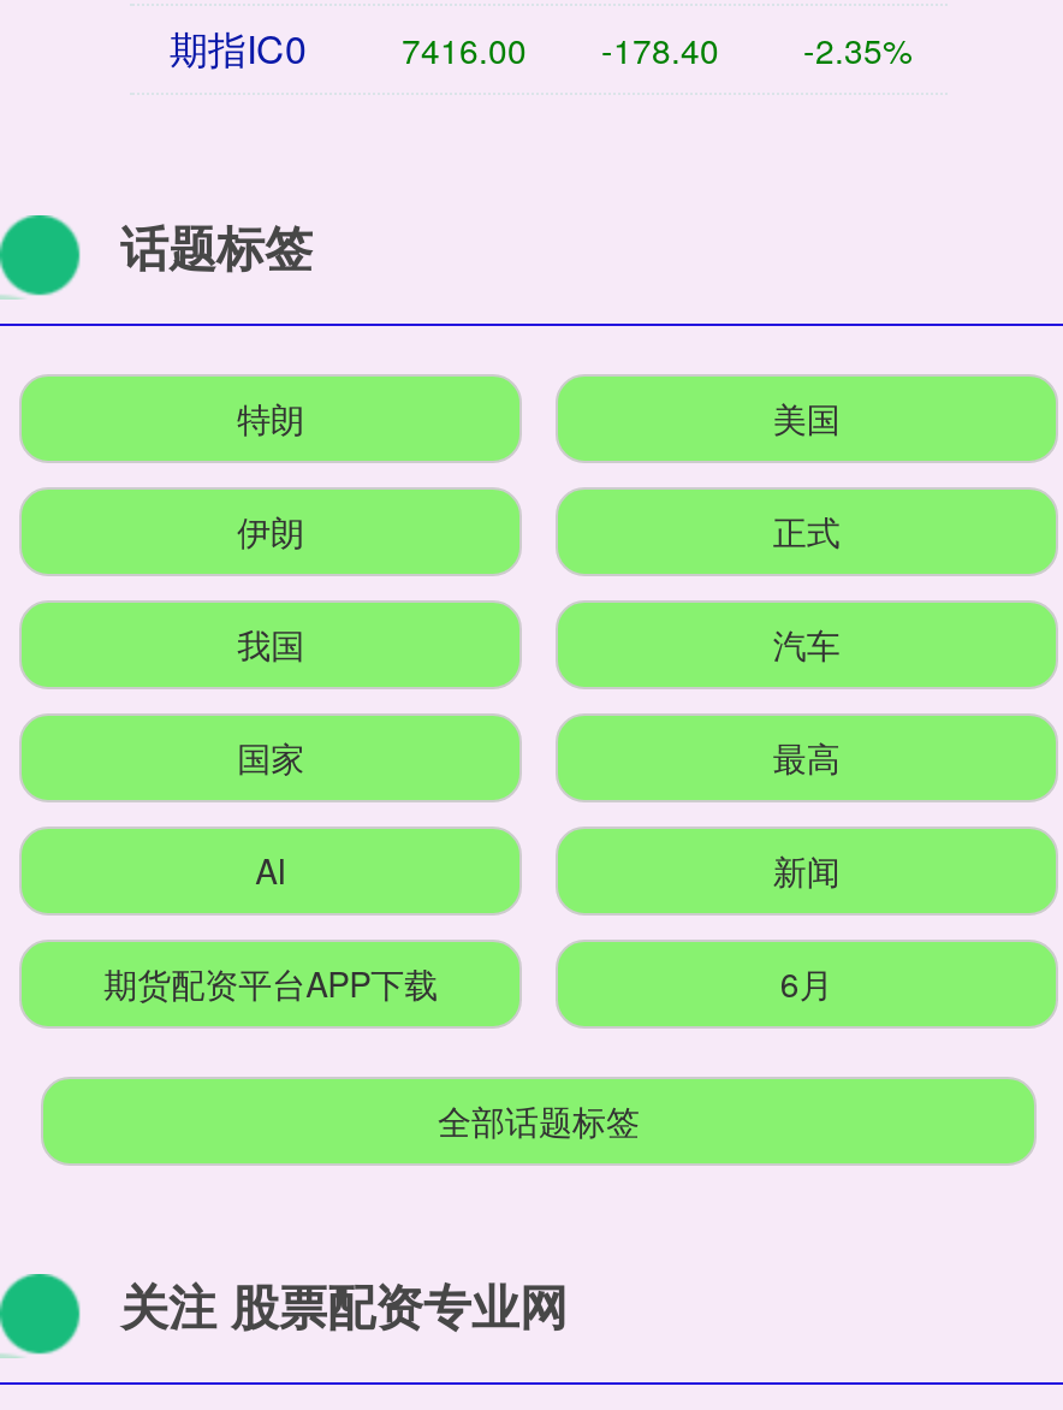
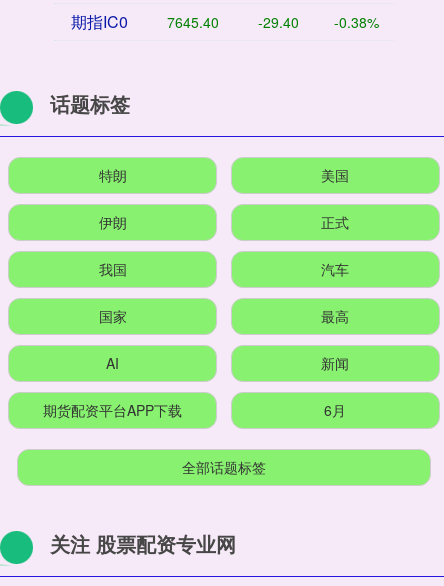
[402,26,527,74] 7416.00 -> [167,12,219,32] 7645.40
[601,26,719,74] -178.40 -> [258,12,299,32] -29.40
[803,26,911,74] -2.35% -> [334,12,379,32] -0.38%

